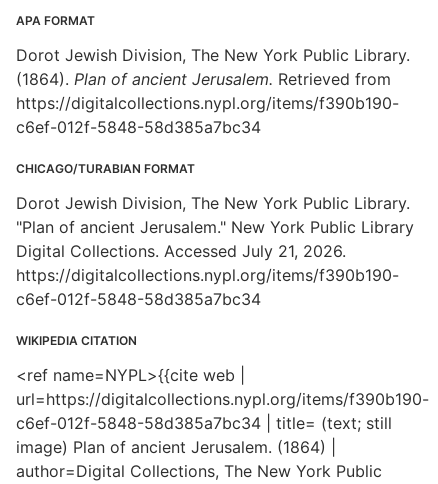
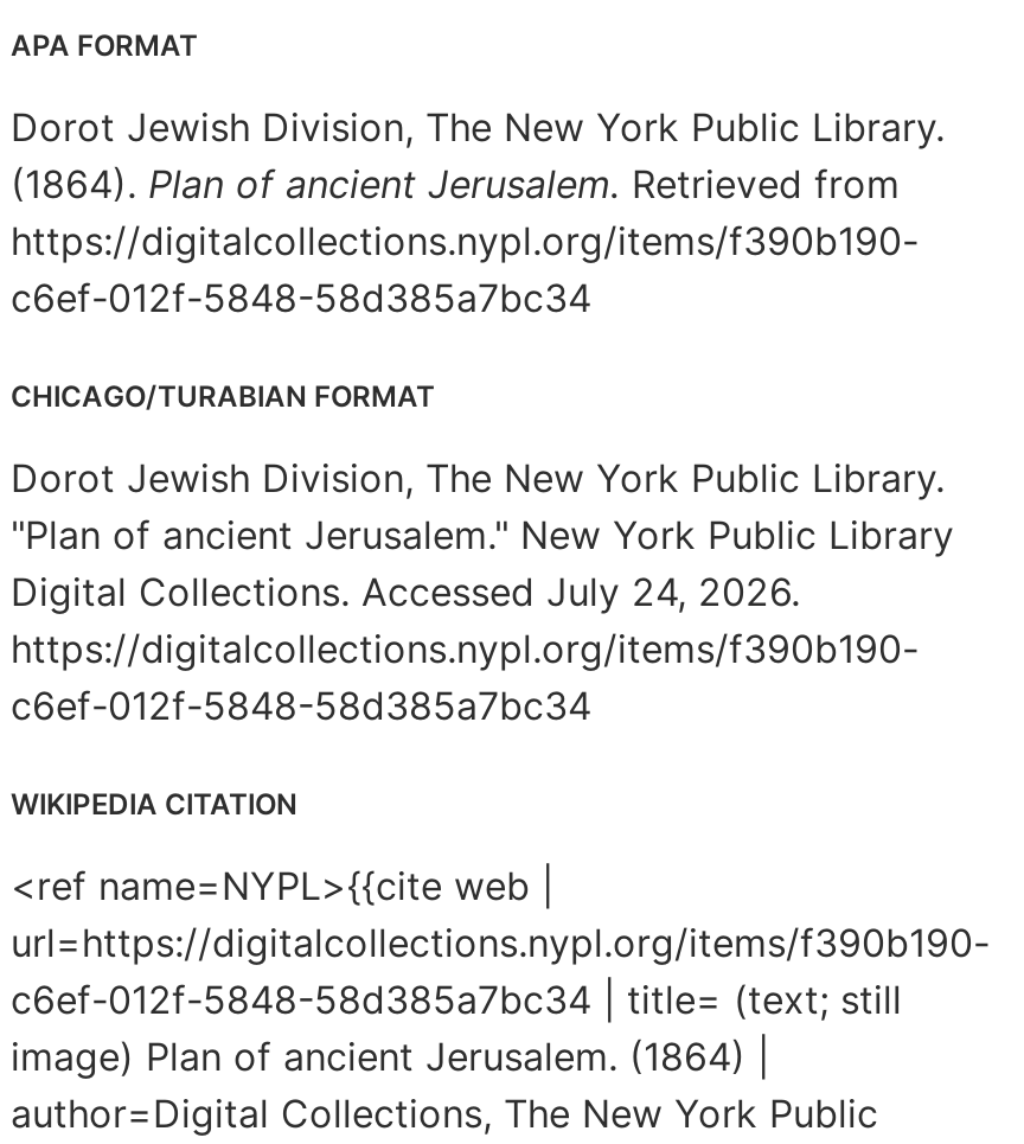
[16,241,346,261] Digital Collections. Accessed July 21, 2026. -> [11,568,800,615] Digital Collections. Accessed July 24, 2026.

